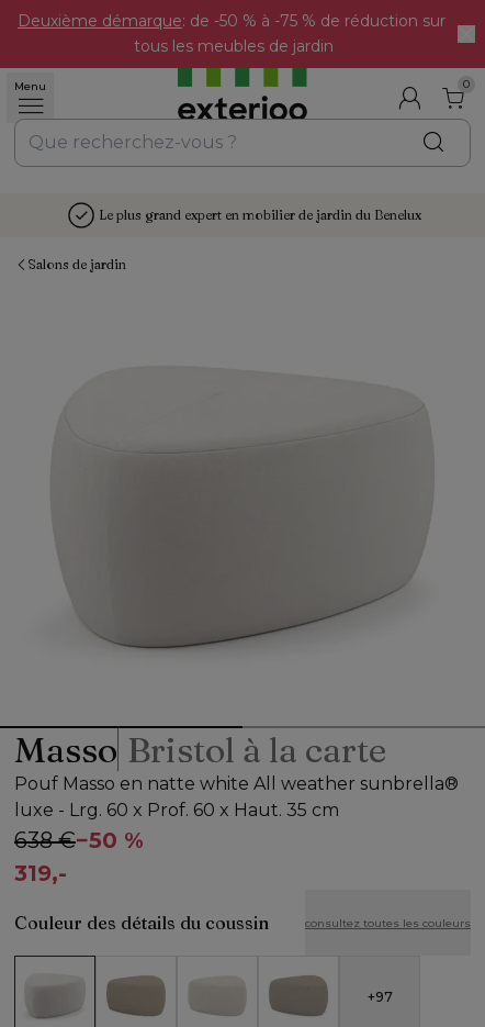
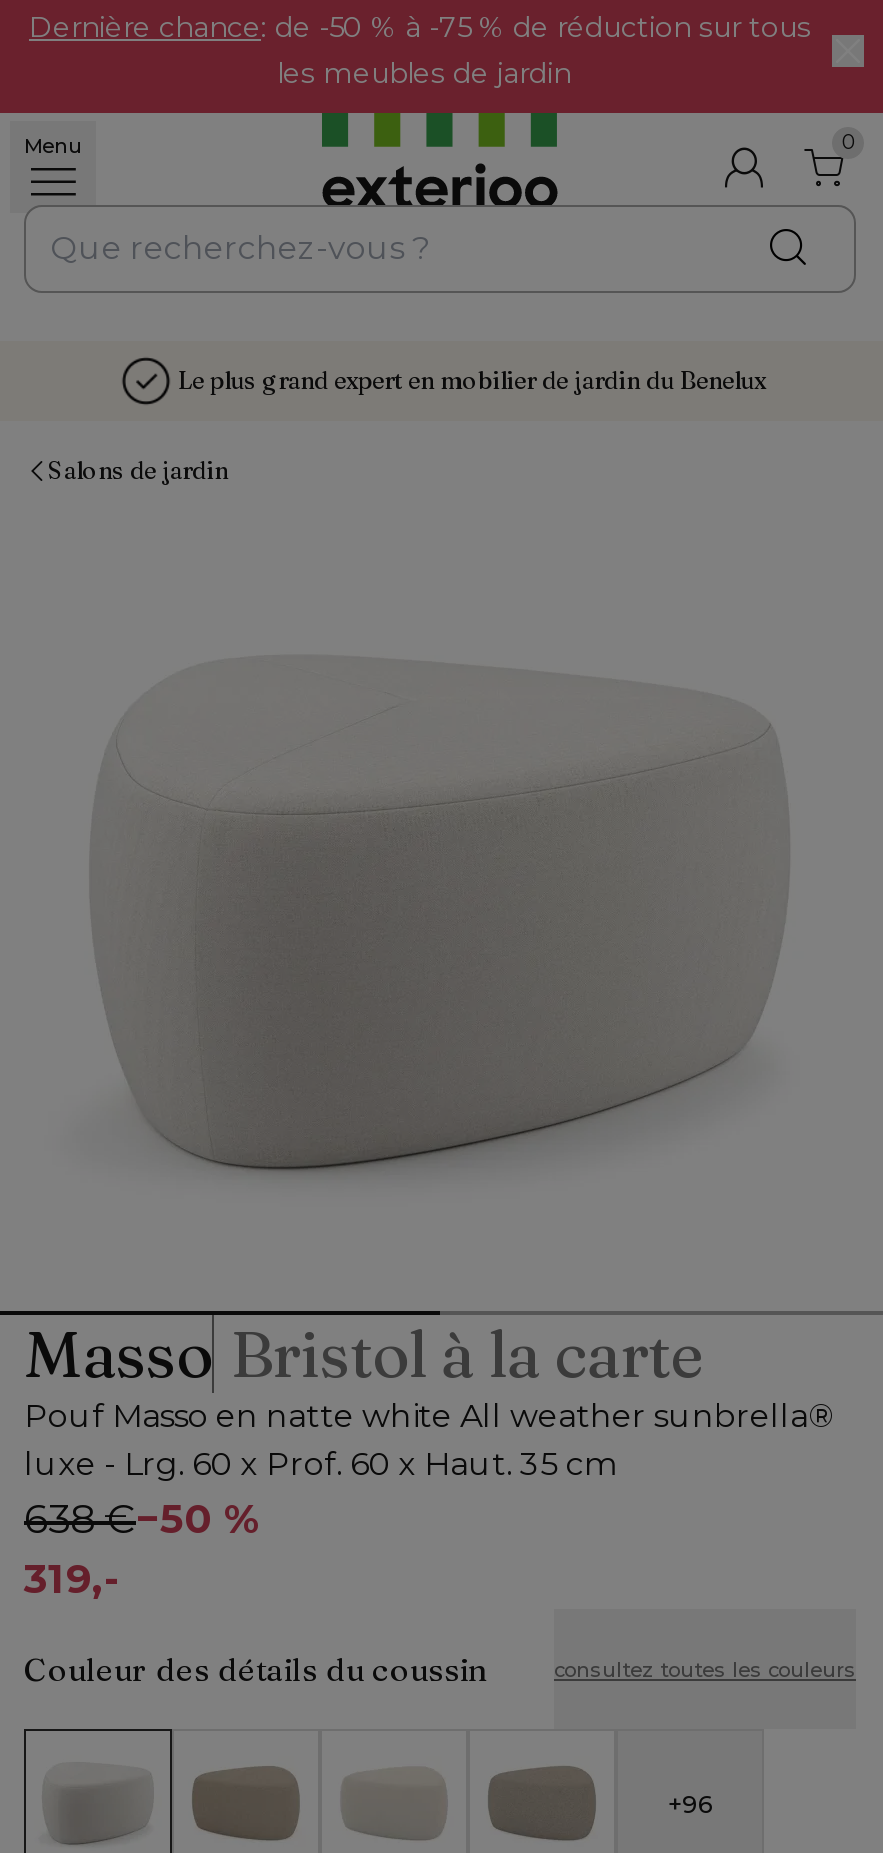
[18,11,445,56] Deuxième démarque: de -50 % à -75 % de réduction sur | tous les meubles de jardin -> [29,9,811,91] Dernière chance: de -50 % à -75 % de réduction sur tous | les meubles de jardin
[367,988,392,1005] +97 -> [668,1789,712,1819] +96

